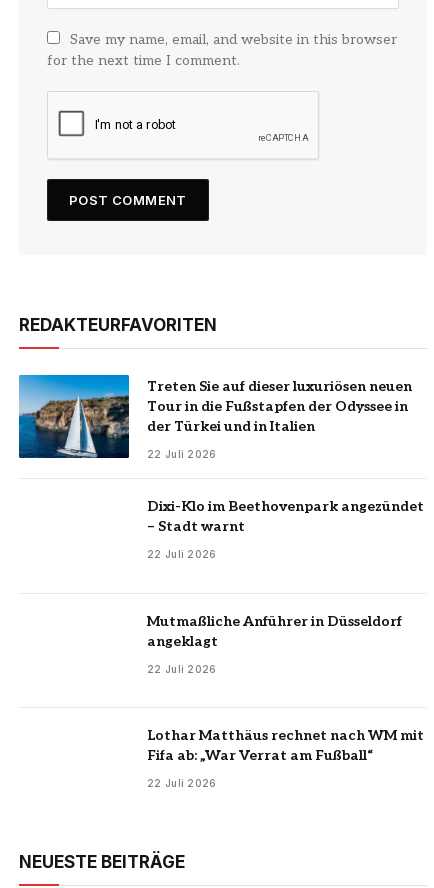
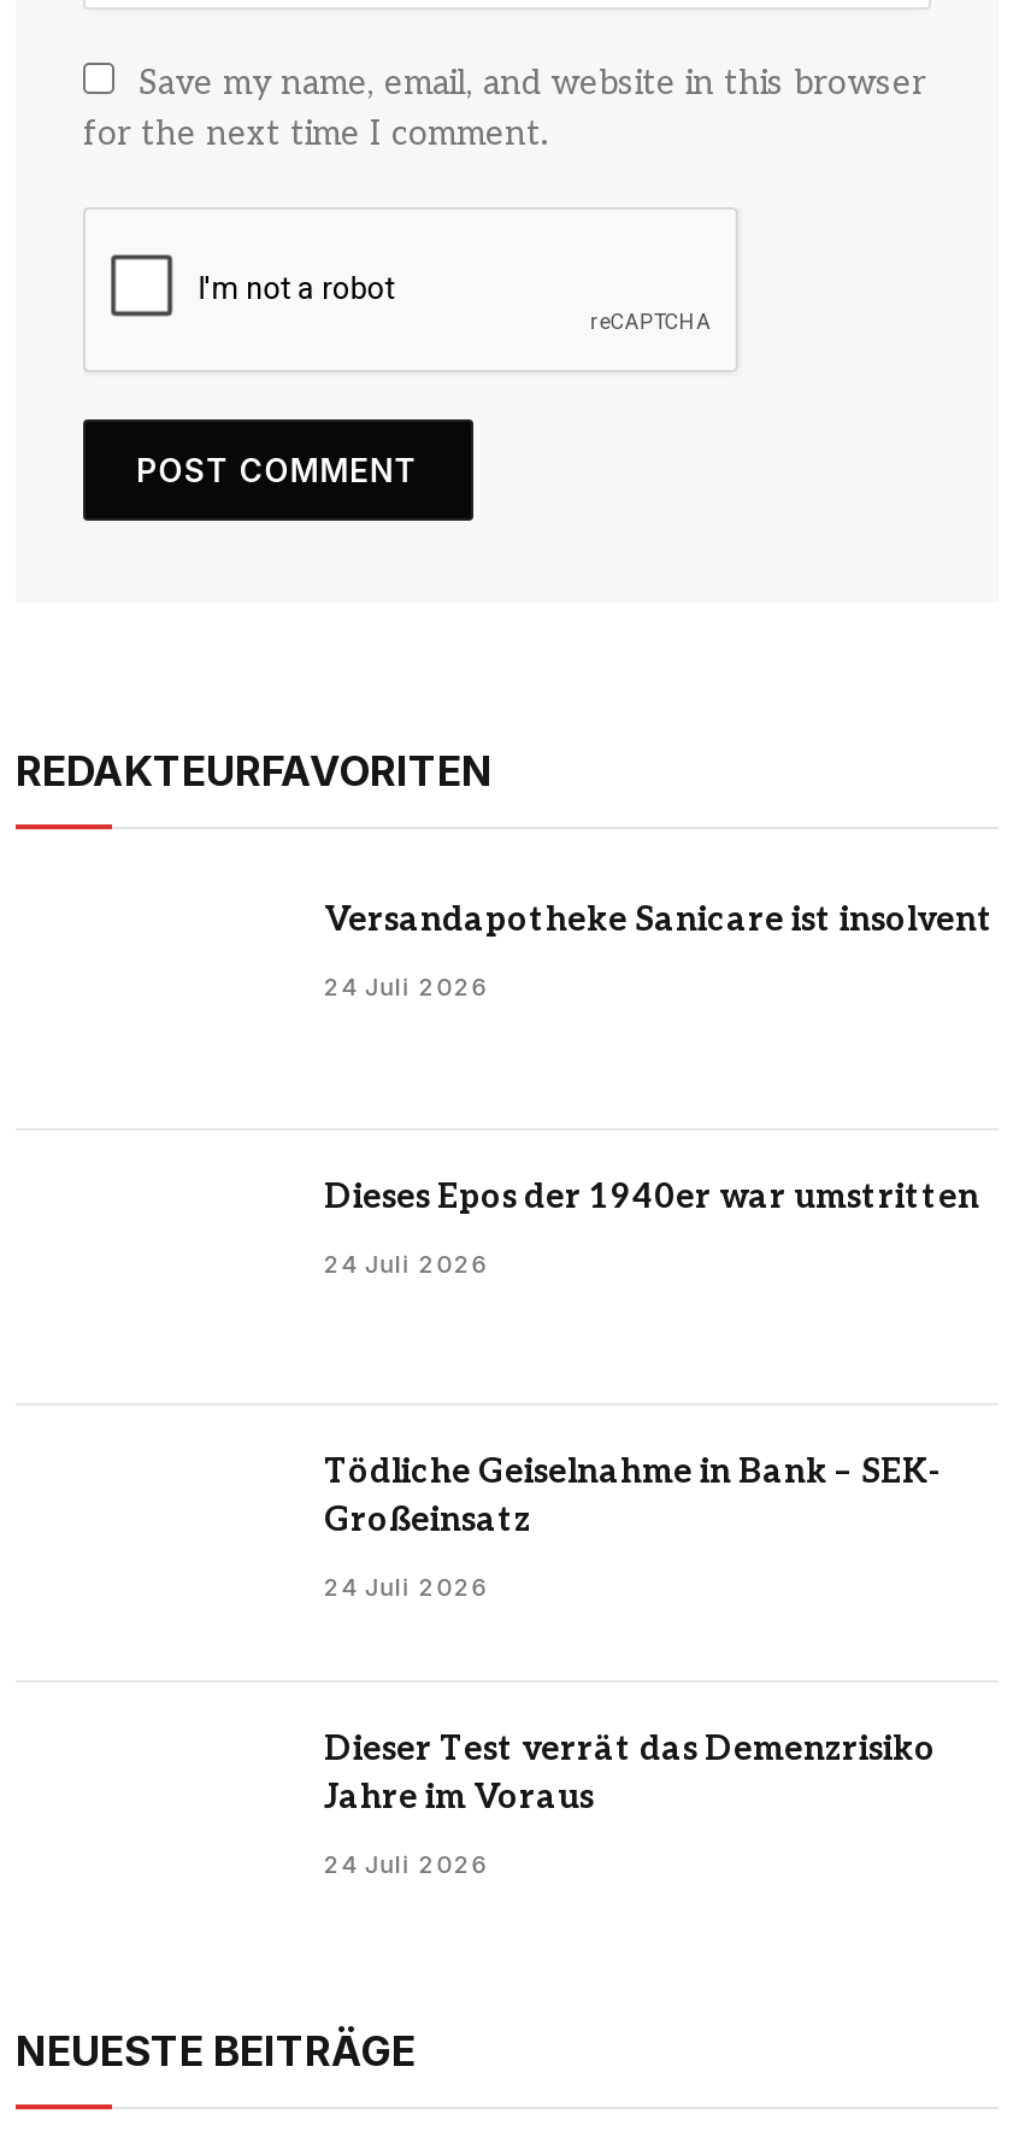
[18,374,130,459] [image] -> none
[147,378,412,435] Treten Sie auf dieser luxuriösen neuen | Tour in die Fußstapfen der Odyssee in | der Türkei und in Italien -> [324,900,994,941] Versandapotheke Sanicare ist insolvent
[147,448,217,460] 22 Juli 2026 -> [324,972,489,1001] 24 Juli 2026
[147,498,424,535] Dixi-Klo im Beethovenpark angezündet | – Stadt warnt -> [324,1176,979,1217] Dieses Epos der 1940er war umstritten
[147,548,217,560] 22 Juli 2026 -> [324,1248,489,1277] 24 Juli 2026
[147,613,402,650] Mutmaßliche Anführer in Düsseldorf | angeklagt -> [324,1452,943,1541] Tödliche Geiselnahme in Bank – SEK- | Großeinsatz
[147,663,217,675] 22 Juli 2026 -> [324,1573,489,1602] 24 Juli 2026
[147,727,424,764] Lothar Matthäus rechnet nach WM mit | Fifa ab: „War Verrat am Fußball“ -> [324,1728,936,1817] Dieser Test verrät das Demenzrisiko | Jahre im Voraus
[147,777,217,789] 22 Juli 2026 -> [324,1849,489,1878] 24 Juli 2026

